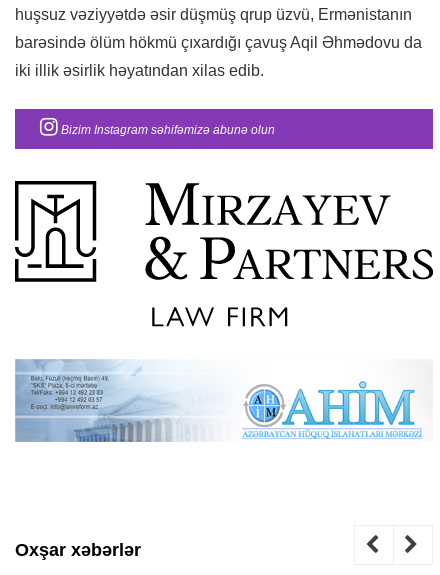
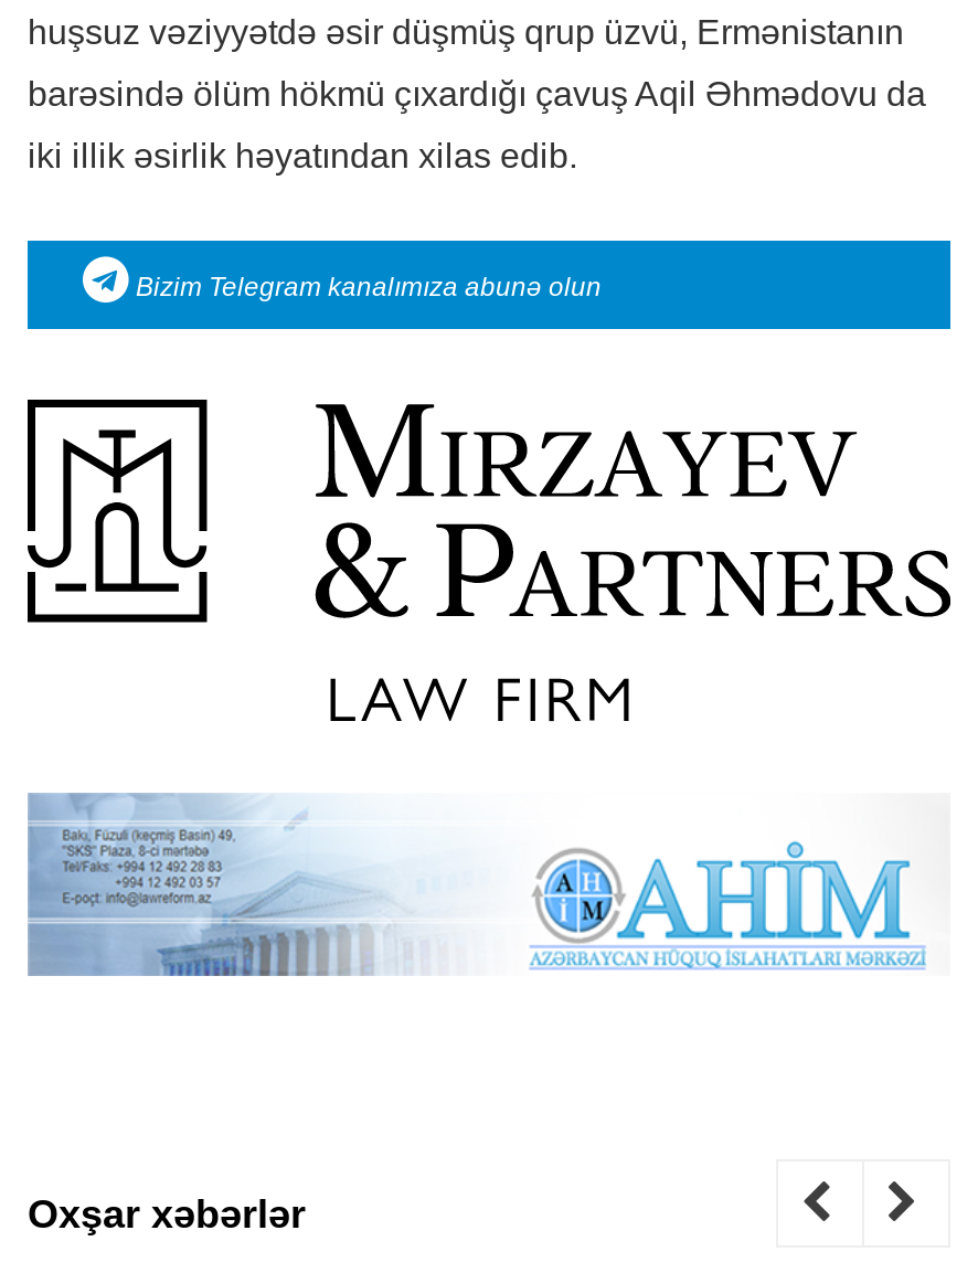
[58,123,275,137] Bizim Instagram səhifəmizə abunə olun -> [129,272,602,303] Bizim Telegram kanalımıza abunə olun

